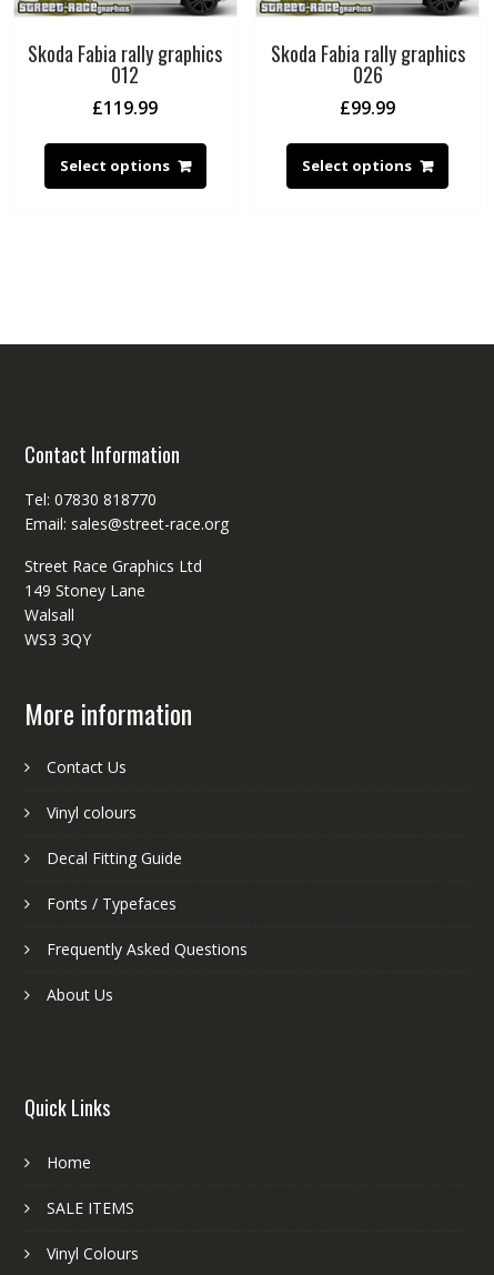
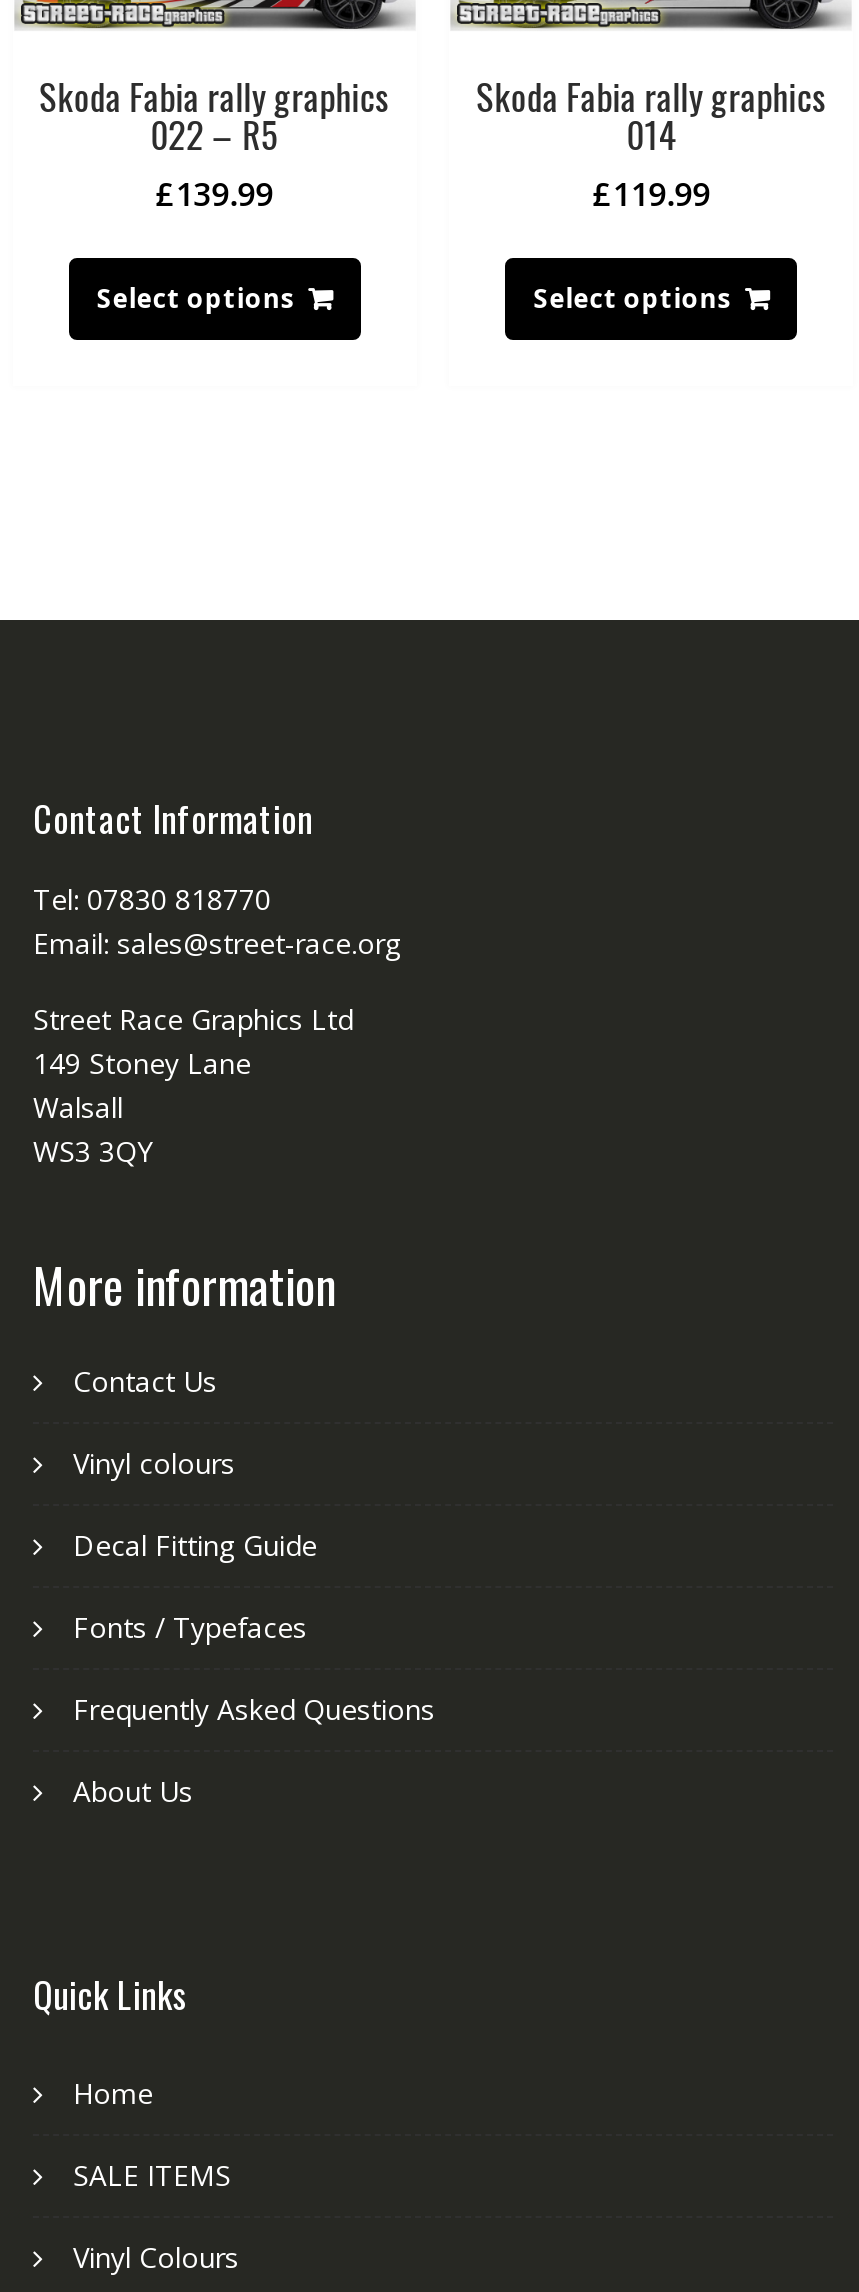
[92,60,158,120] 012 | £119.99 -> [151,108,279,216] 022 – R5 | £139.99
[353,60,383,89] 026 -> [626,108,676,160] 014
[340,96,395,120] £99.99 -> [592,172,710,216] £119.99

